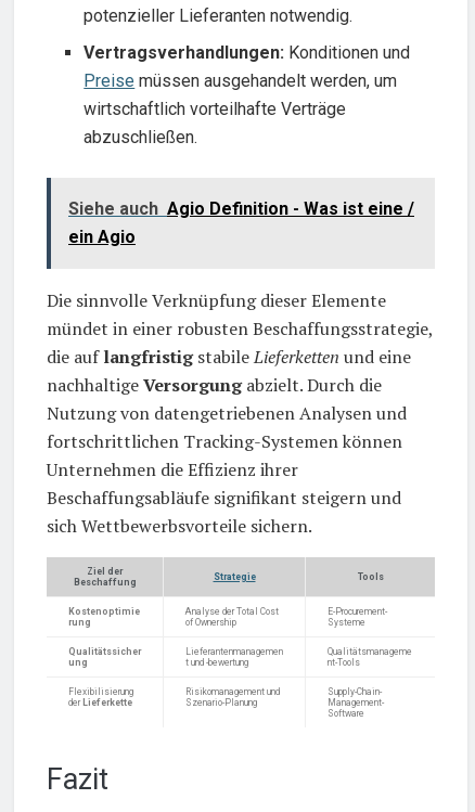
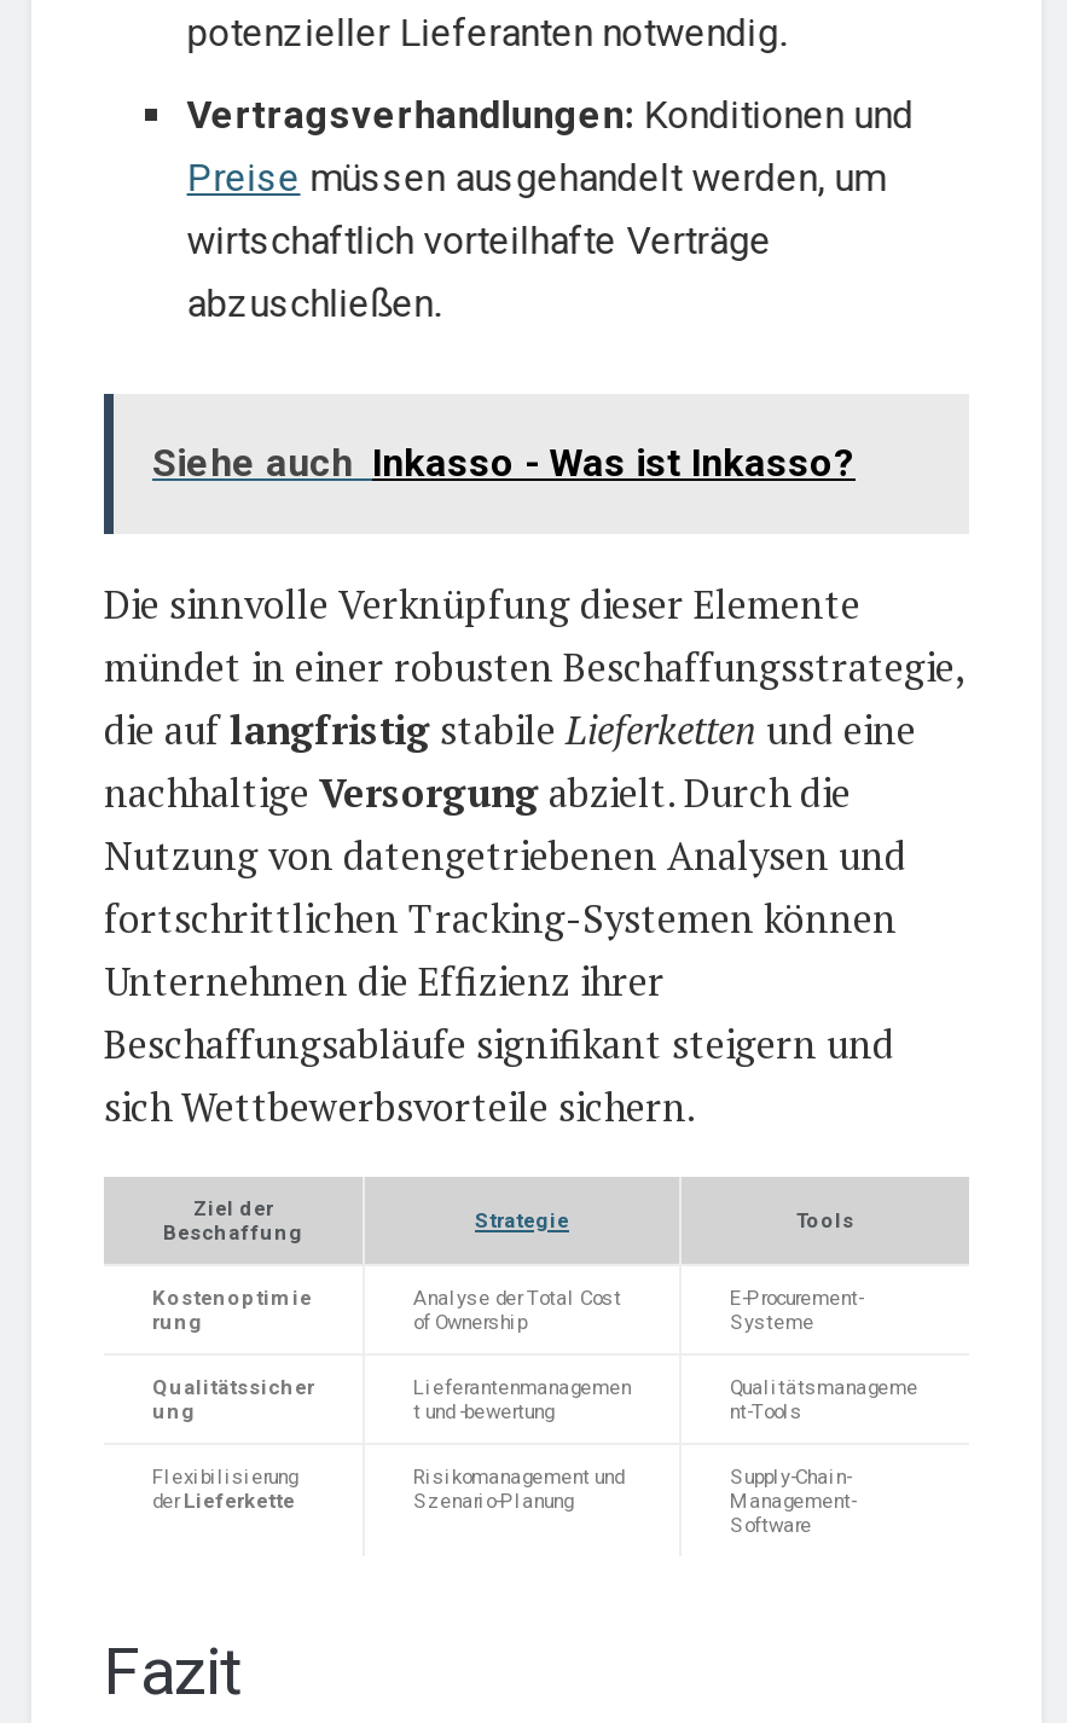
[68,199,414,248] Siehe auch Agio Definition - Was ist eine / | ein Agio -> [152,441,856,486] Siehe auch Inkasso - Was ist Inkasso?

